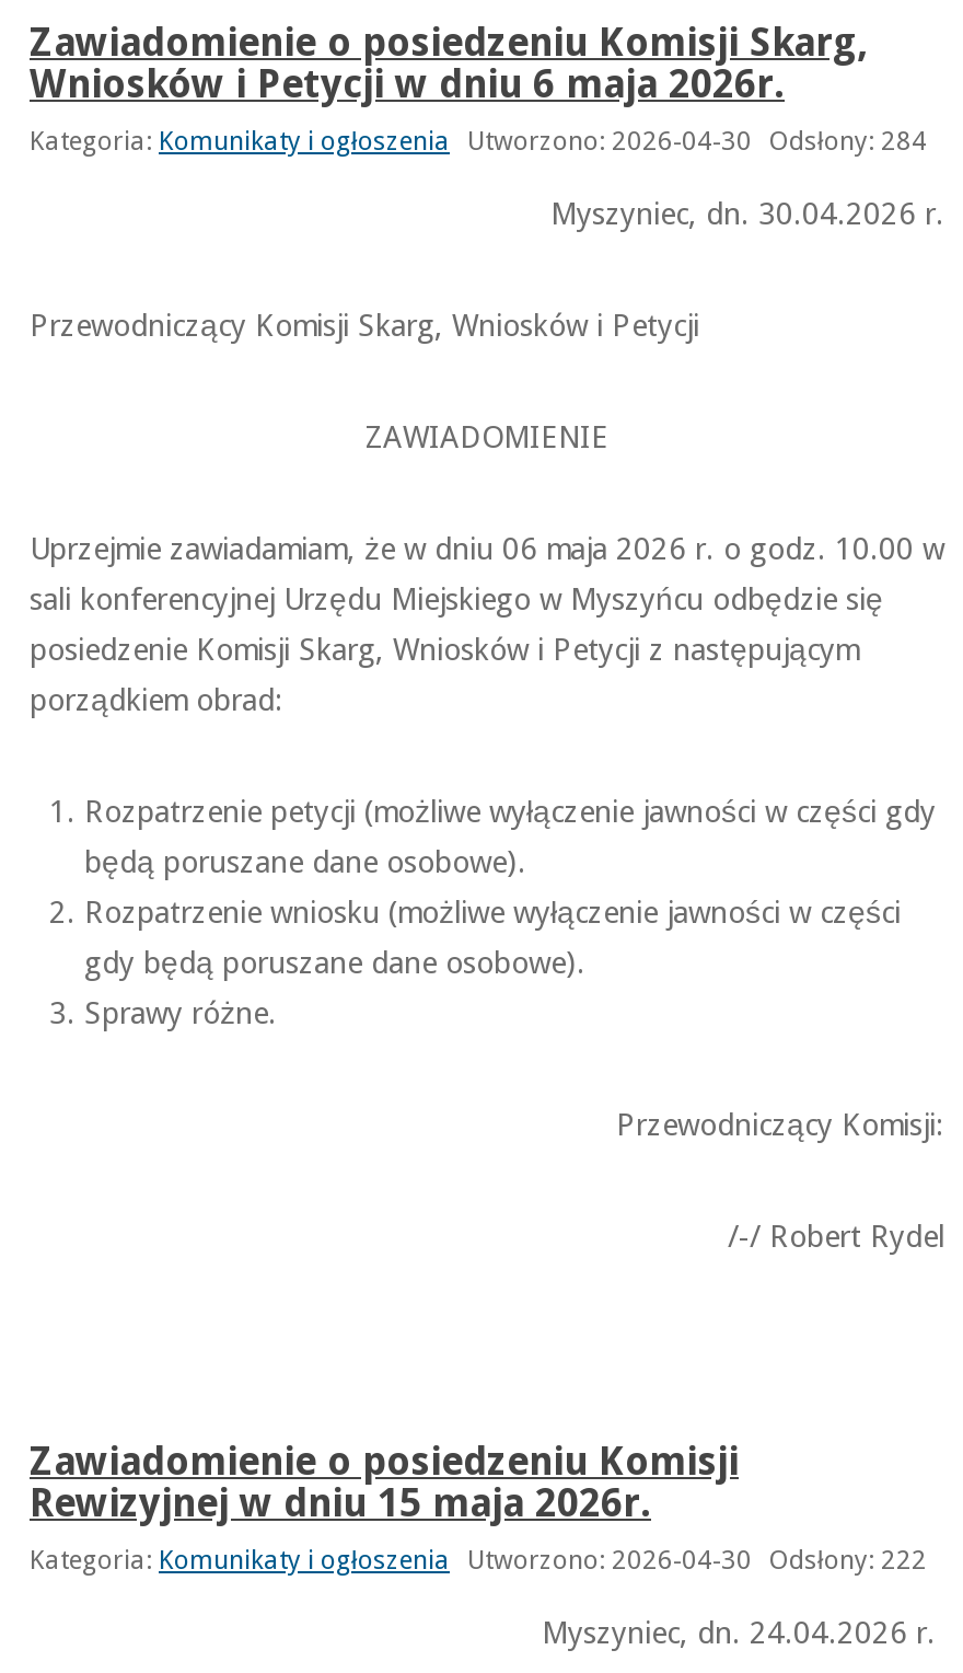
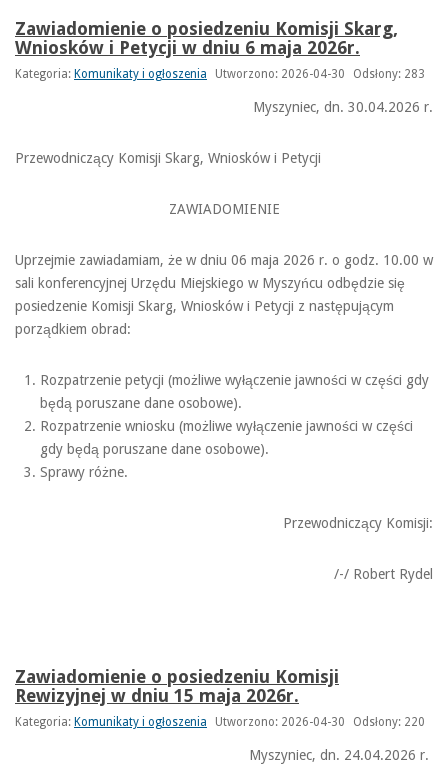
[30,127,927,158] Kategoria: Komunikaty i ogłoszenia Utworzono: 2026-04-30 Odsłony: 284 -> [15,67,425,81] Kategoria: Komunikaty i ogłoszenia Utworzono: 2026-04-30 Odsłony: 283
[30,1546,927,1577] Kategoria: Komunikaty i ogłoszenia Utworzono: 2026-04-30 Odsłony: 222 -> [15,715,425,729] Kategoria: Komunikaty i ogłoszenia Utworzono: 2026-04-30 Odsłony: 220

